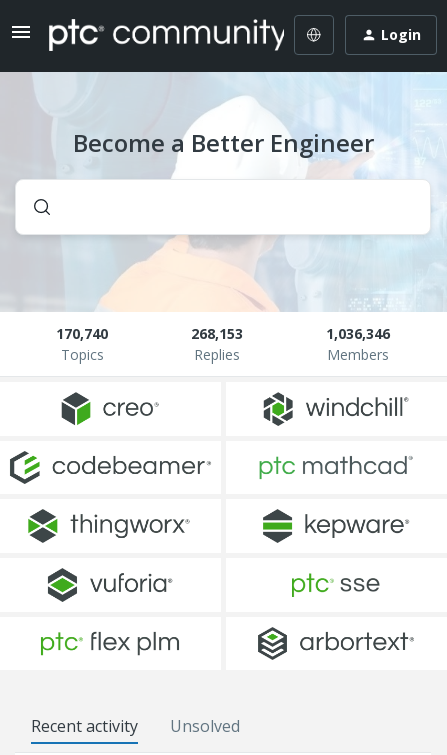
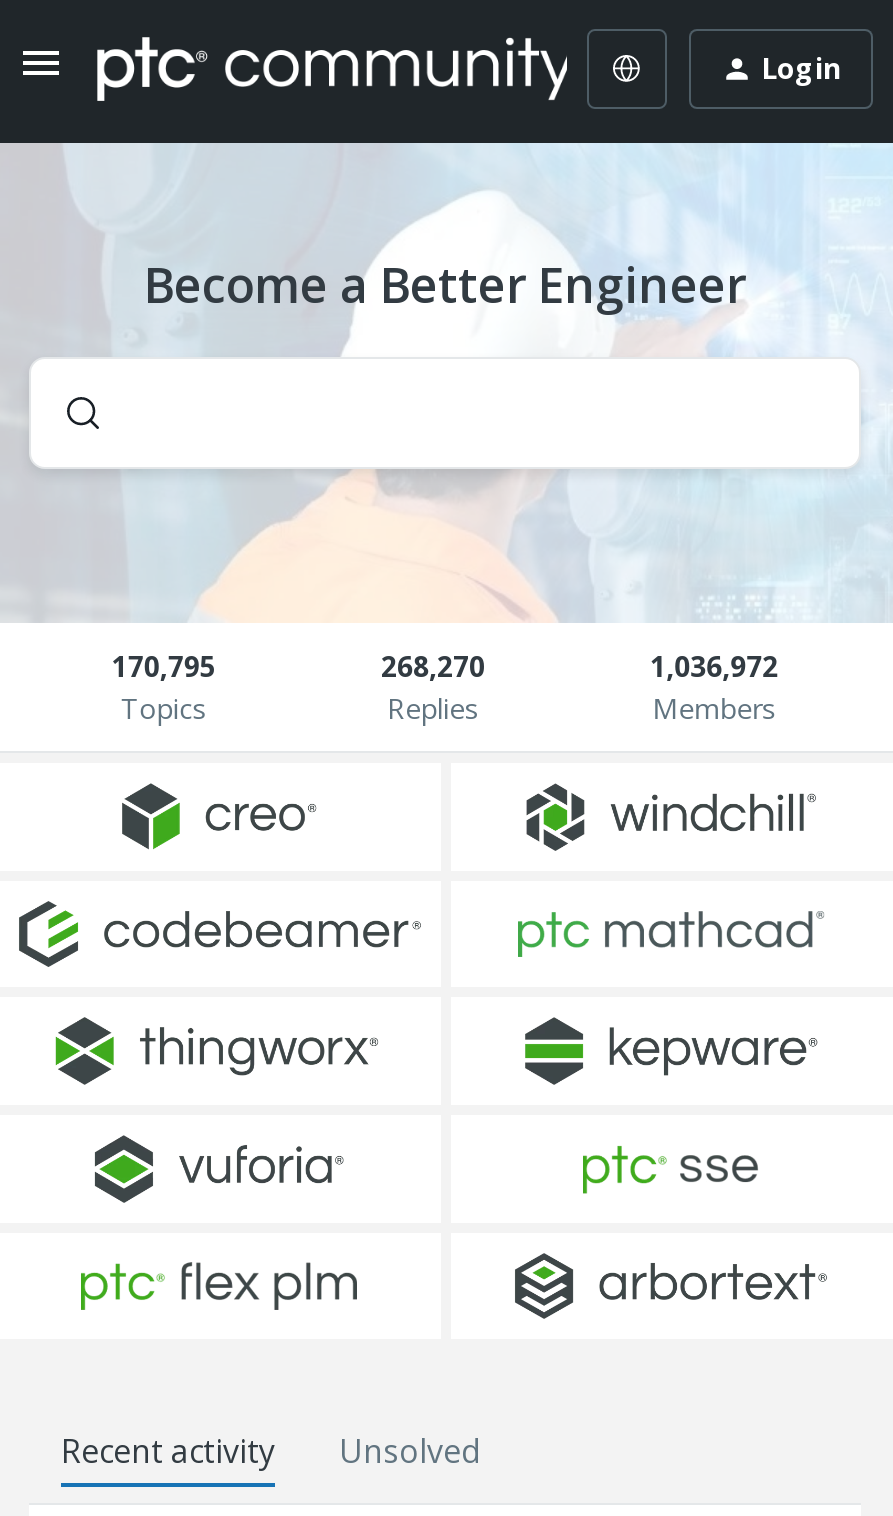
[56,324,108,343] 170,740 -> [112,647,216,685] 170,795
[191,324,243,343] 268,153 -> [381,647,485,685] 268,270
[326,324,390,343] 1,036,346 -> [650,647,778,685] 1,036,972

